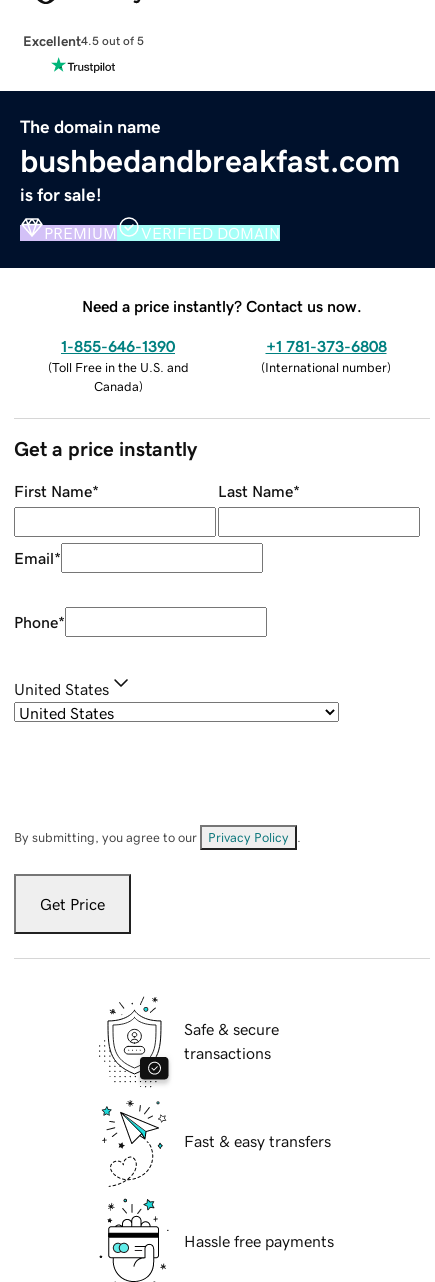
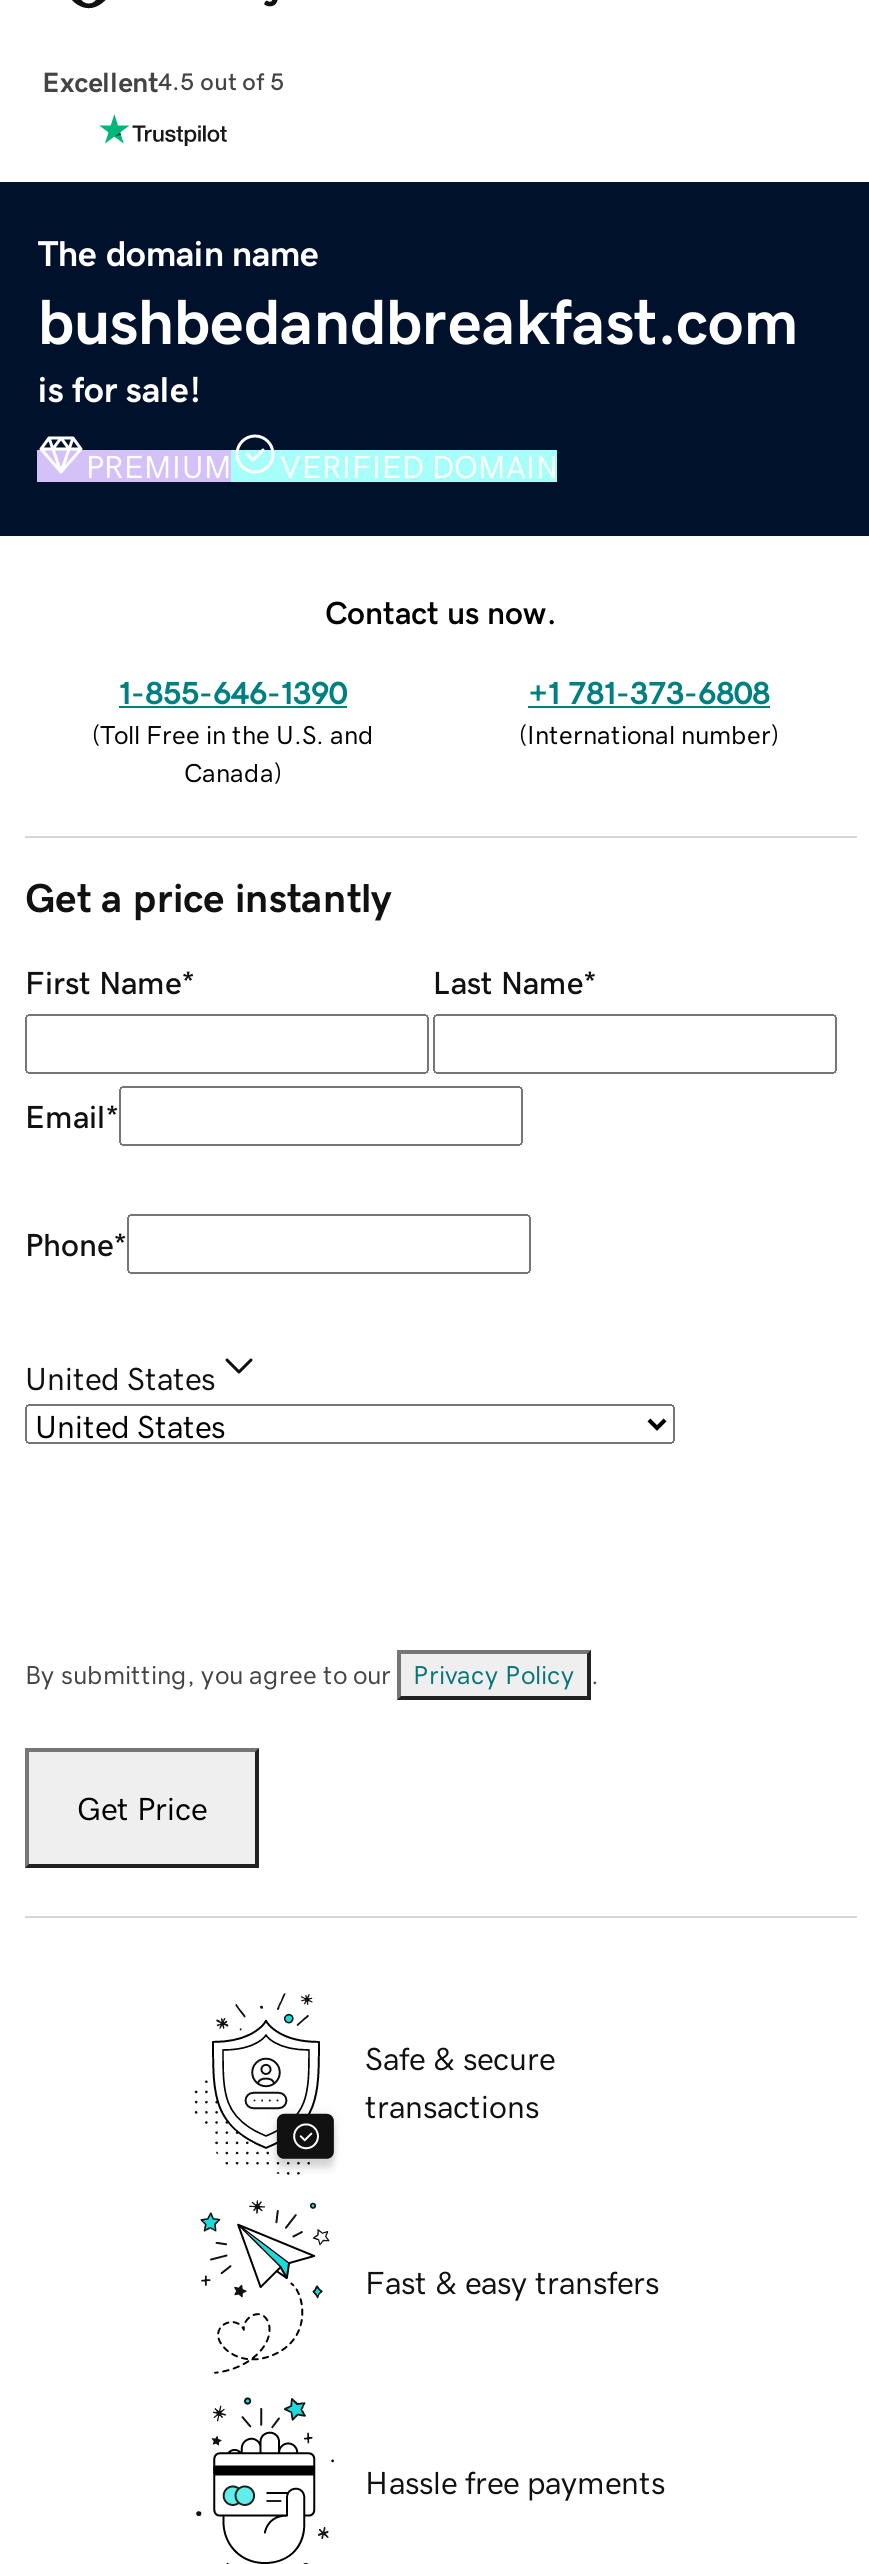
[82,298,362,314] Need a price instantly? Contact us now. -> [325,595,557,627] Contact us now.

